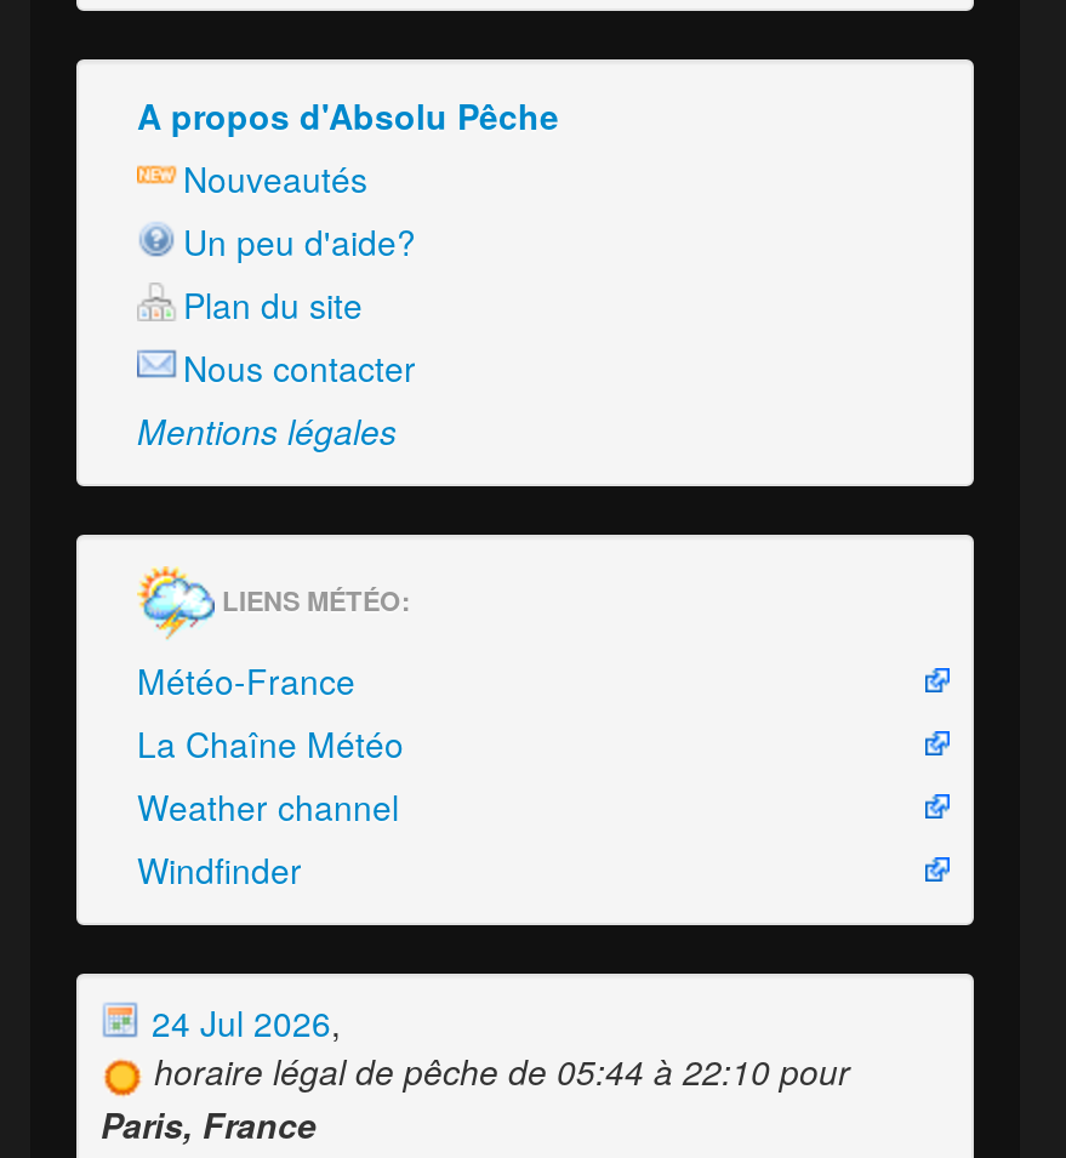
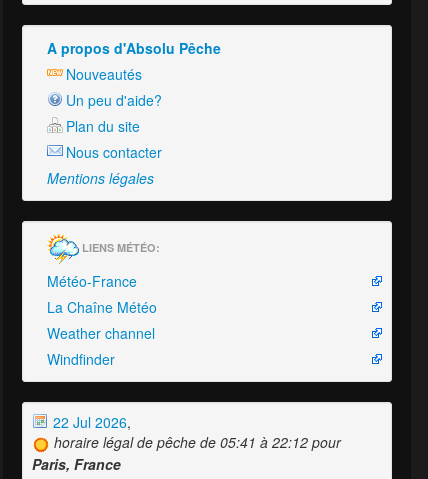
[142,997,341,1046] 24 Jul 2026, -> [49,412,131,432] 22 Jul 2026,
[154,1046,850,1094] horaire légal de pêche de 05:44 à 22:10 pour -> [54,432,341,452] horaire légal de pêche de 05:41 à 22:12 pour

